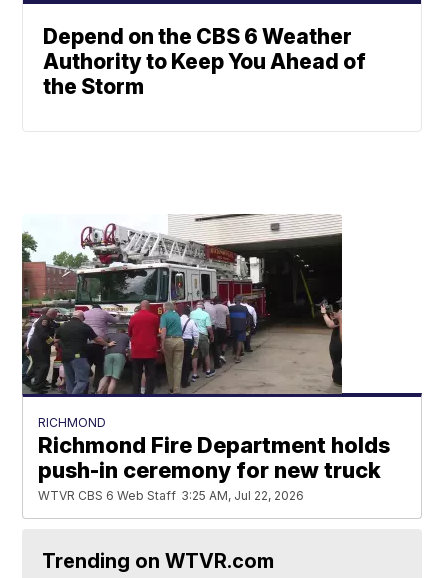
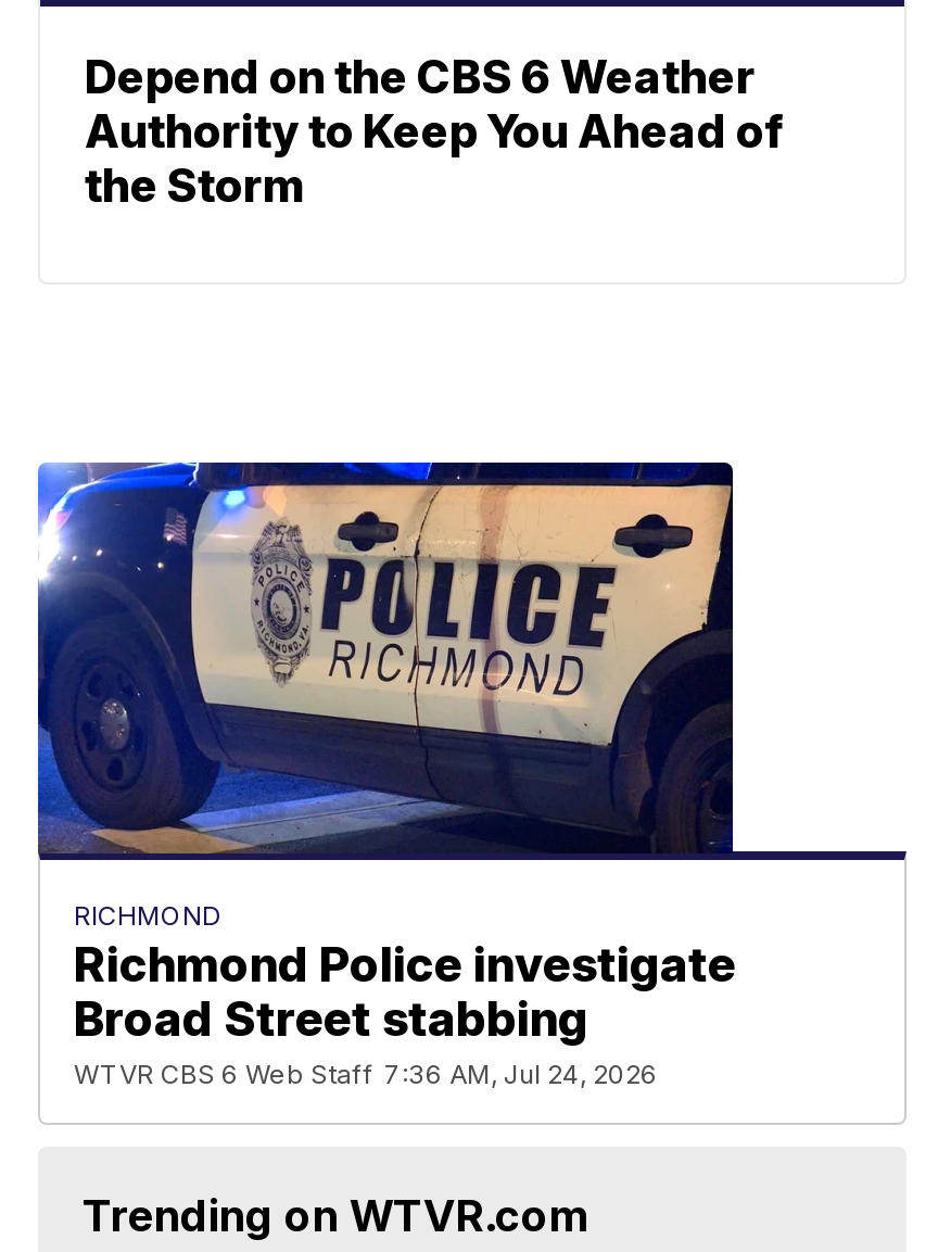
[21,213,390,503] [image] | Richmond Fire Department holds | push-in ceremony for new truck | WTVR CBS 6 Web Staff 3:25 AM, Jul 22, 2026 -> [36,460,736,1091] [image] | Richmond Police investigate | Broad Street stabbing | WTVR CBS 6 Web Staff 7:36 AM, Jul 24, 2026

